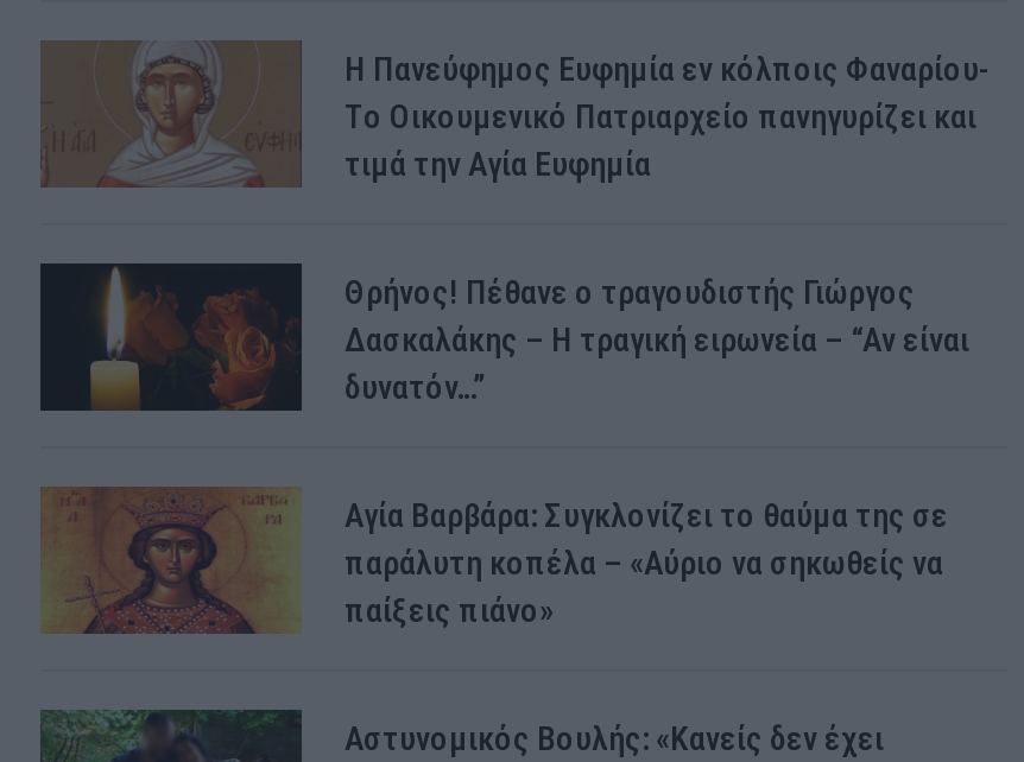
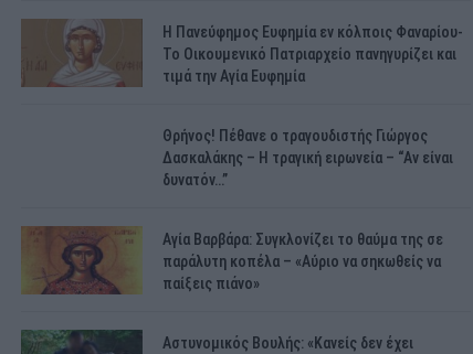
[38,261,304,413] [image] -> none

